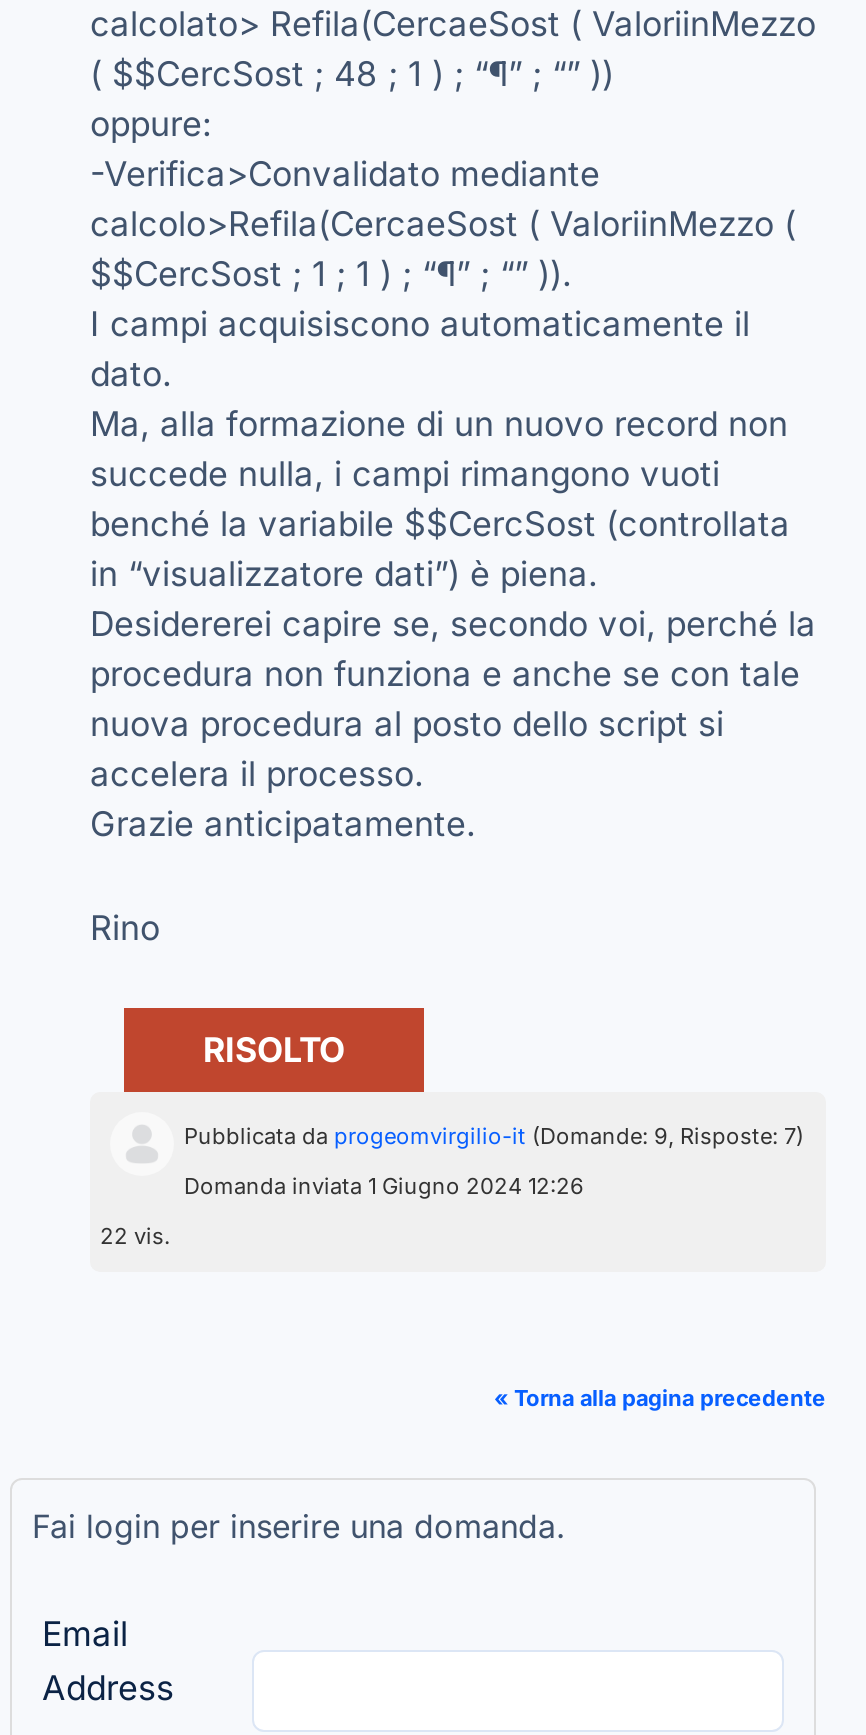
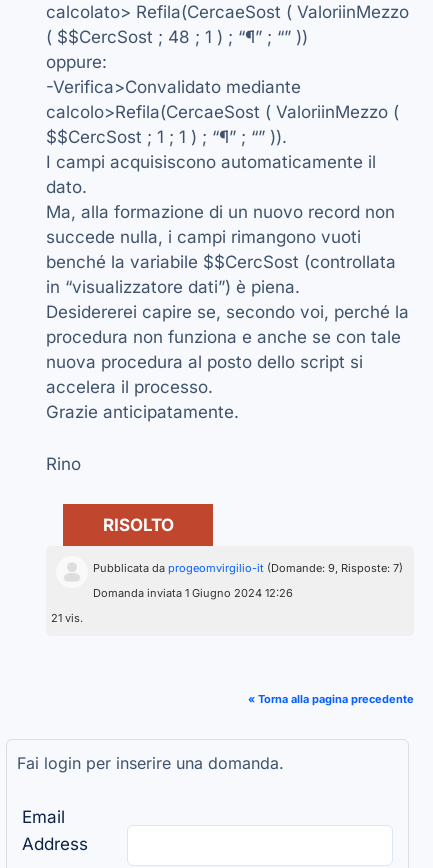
[100,1222,170,1250] 22 vis. -> [51,611,83,625] 21 vis.

